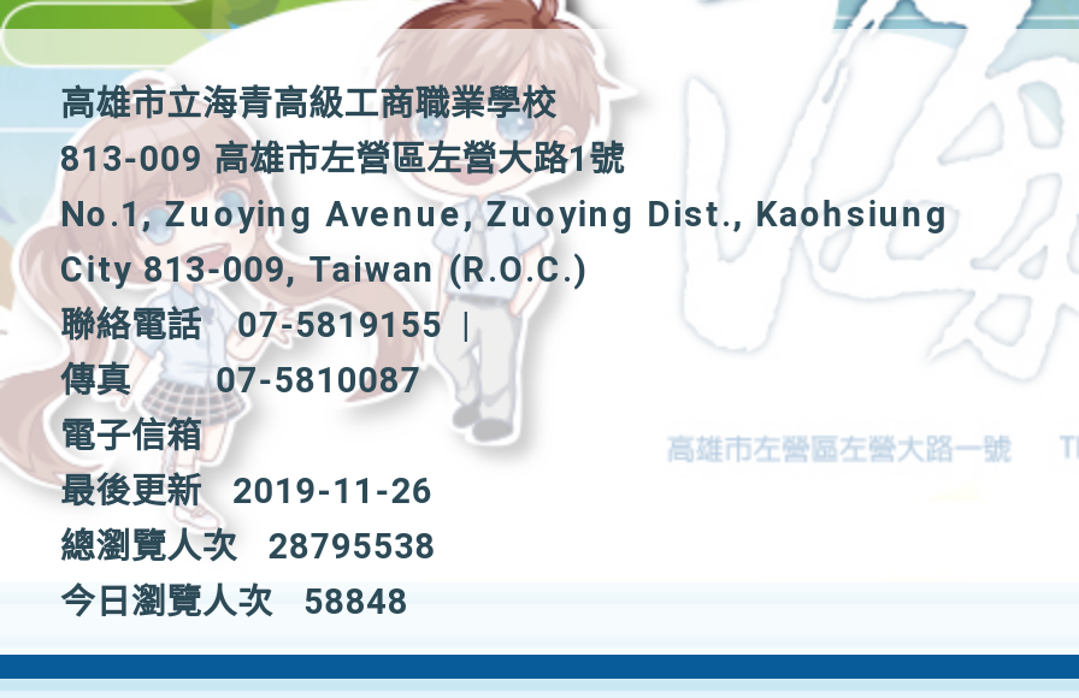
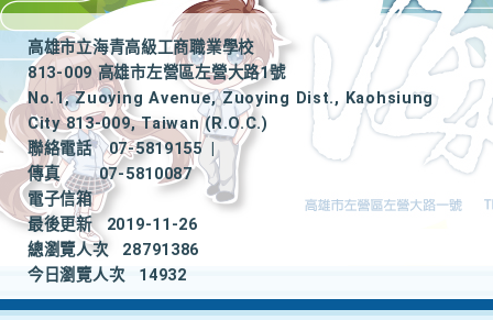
[60,527,436,568] 總瀏覽人次 28795538 -> [28,241,199,260] 總瀏覽人次 28791386
[60,582,409,623] 今日瀏覽人次 58848 -> [28,266,187,285] 今日瀏覽人次 14932

